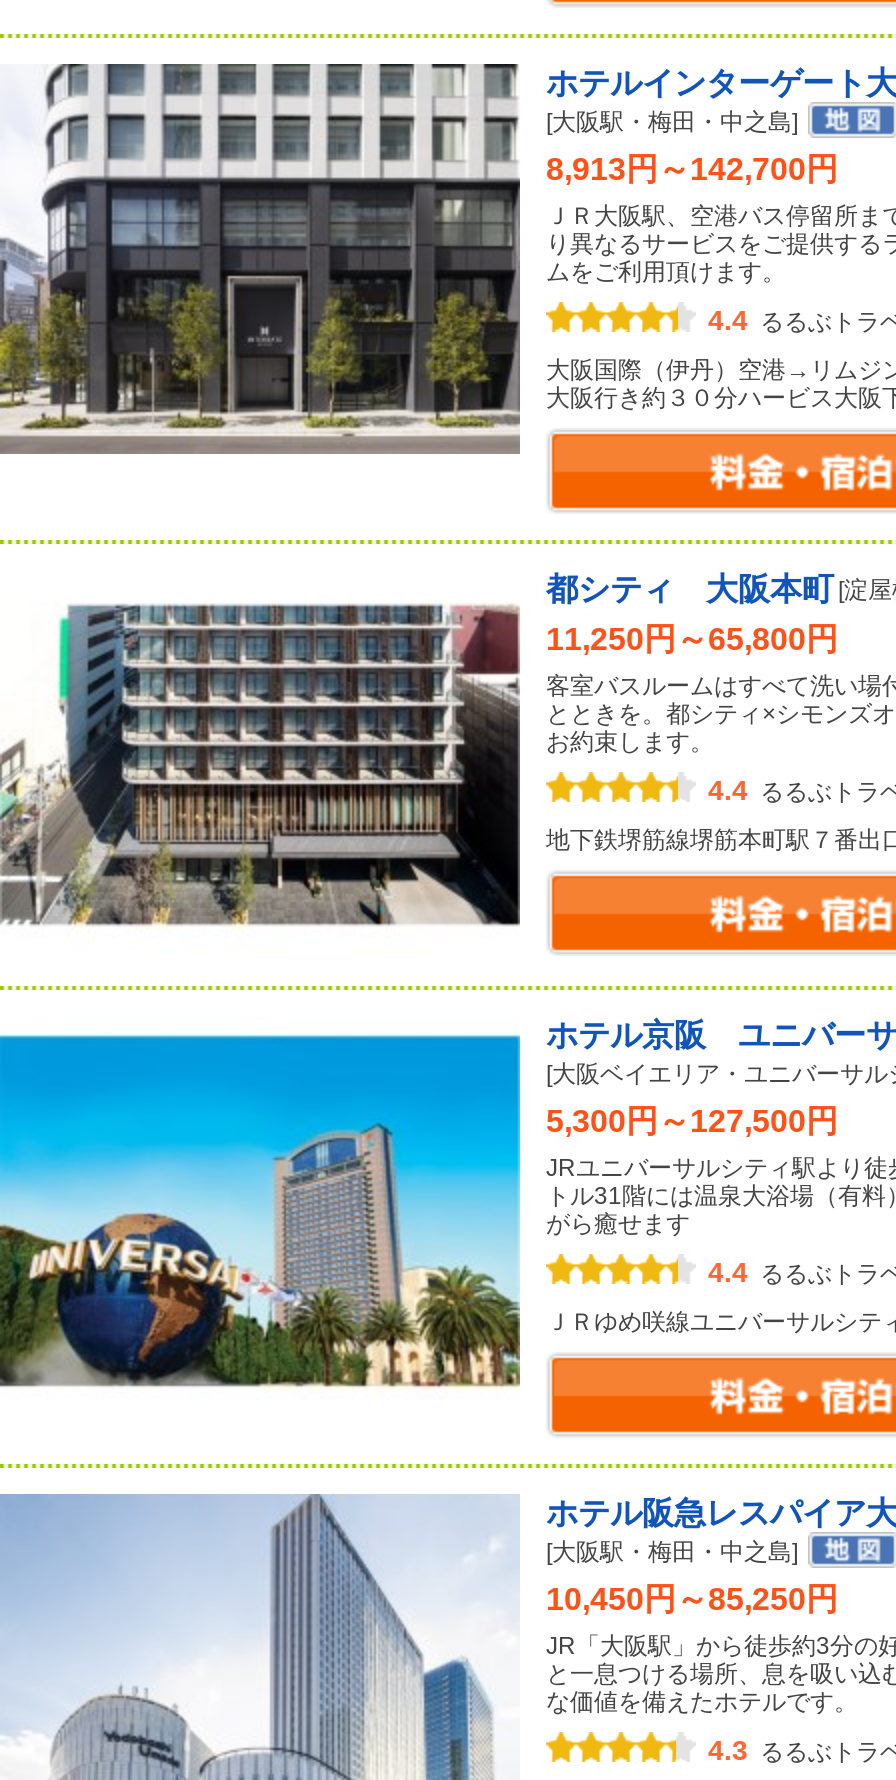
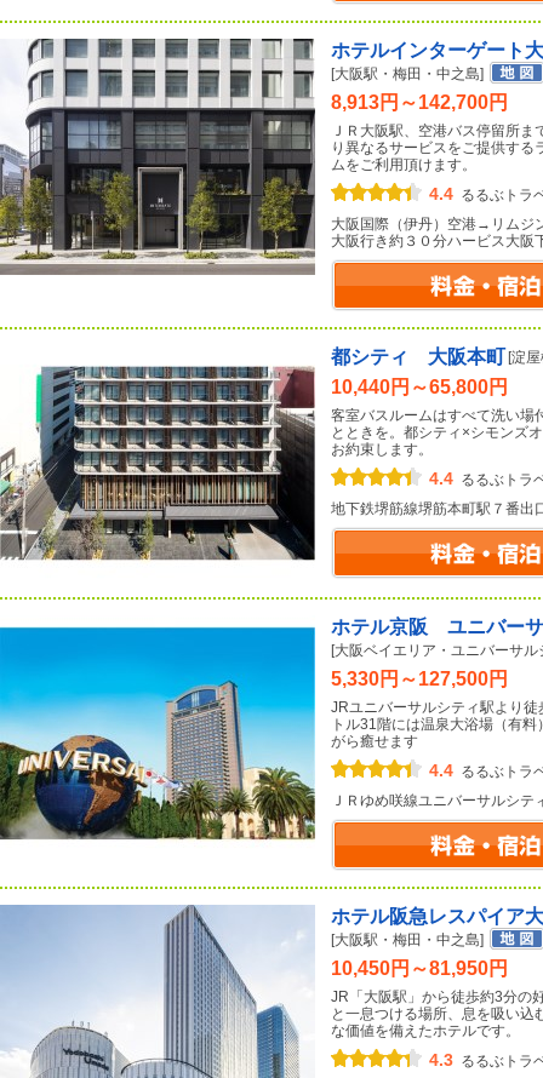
[546,622,838,656] 11,250円～65,800円 -> [331,377,508,397] 10,440円～65,800円
[546,1104,838,1138] 5,300円～127,500円 -> [331,669,508,689] 5,330円～127,500円
[546,1582,838,1616] 10,450円～85,250円 -> [331,958,508,979] 10,450円～81,950円

